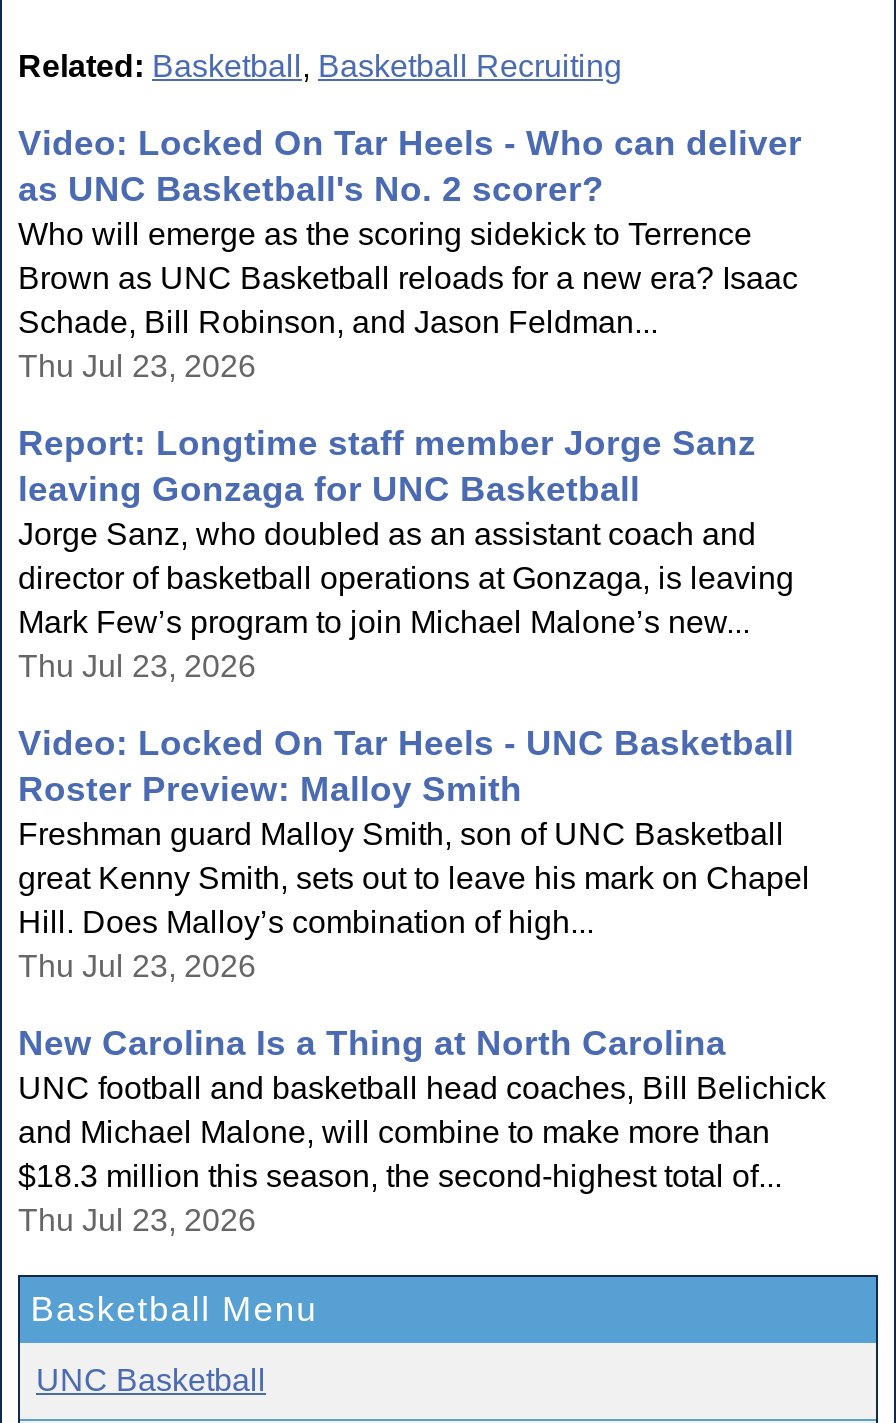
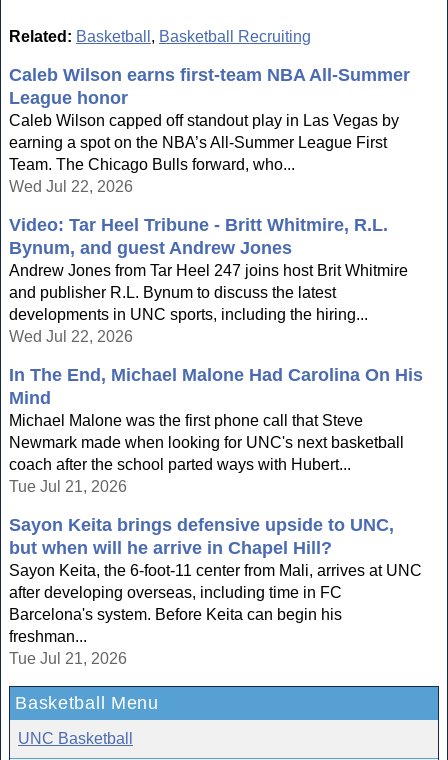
[18,123,802,383] Video: Locked On Tar Heels - Who can deliver | as UNC Basketball's No. 2 scorer? | Who will emerge as the scoring sidekick to Terrence | Brown as UNC Basketball reloads for a new era? Isaac | Schade, Bill Robinson, and Jason Feldman... | Thu Jul 23, 2026 -> [9,65,410,195] Caleb Wilson earns first-team NBA All-Summer | League honor | Caleb Wilson capped off standout play in Las Vegas by | earning a spot on the NBA’s All-Summer League First | Team. The Chicago Bulls forward, who... | Wed Jul 22, 2026
[18,423,794,683] Report: Longtime staff member Jorge Sanz | leaving Gonzaga for UNC Basketball | Jorge Sanz, who doubled as an assistant coach and | director of basketball operations at Gonzaga, is leaving | Mark Few’s program to join Michael Malone’s new... | Thu Jul 23, 2026 -> [9,215,408,345] Video: Tar Heel Tribune - Britt Whitmire, R.L. | Bynum, and guest Andrew Jones | Andrew Jones from Tar Heel 247 joins host Brit Whitmire | and publisher R.L. Bynum to discuss the latest | developments in UNC sports, including the hiring... | Wed Jul 22, 2026
[18,723,810,983] Video: Locked On Tar Heels - UNC Basketball | Roster Preview: Malloy Smith | Freshman guard Malloy Smith, son of UNC Basketball | great Kenny Smith, sets out to leave his mark on Chapel | Hill. Does Malloy’s combination of high... | Thu Jul 23, 2026 -> [9,365,423,495] In The End, Michael Malone Had Carolina On His | Mind | Michael Malone was the first phone call that Steve | Newmark made when looking for UNC's next basketball | coach after the school parted ways with Hubert... | Tue Jul 21, 2026
[18,1023,826,1237] New Carolina Is a Thing at North Carolina | UNC football and basketball head coaches, Bill Belichick | and Michael Malone, will combine to make more than | $18.3 million this season, the second-highest total of... | Thu Jul 23, 2026 -> [9,515,422,667] Sayon Keita brings defensive upside to UNC, | but when will he arrive in Chapel Hill? | Sayon Keita, the 6-foot-11 center from Mali, arrives at UNC | after developing overseas, including time in FC | Barcelona's system. Before Keita can begin his | freshman... | Tue Jul 21, 2026

